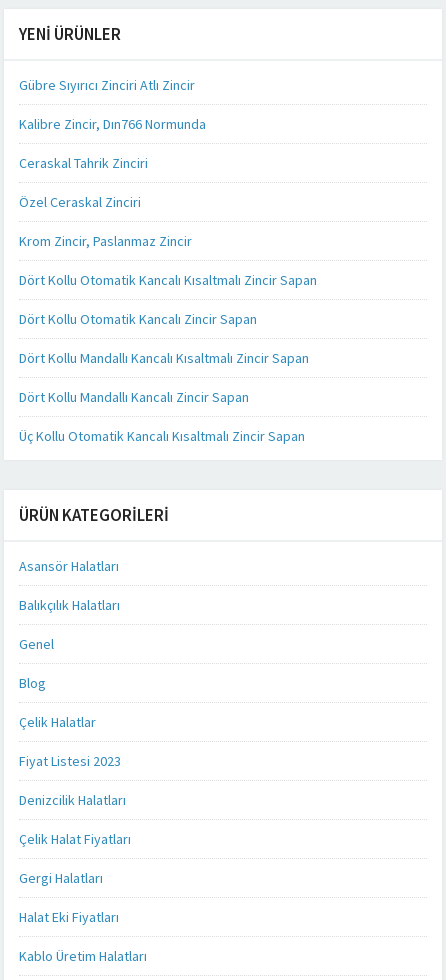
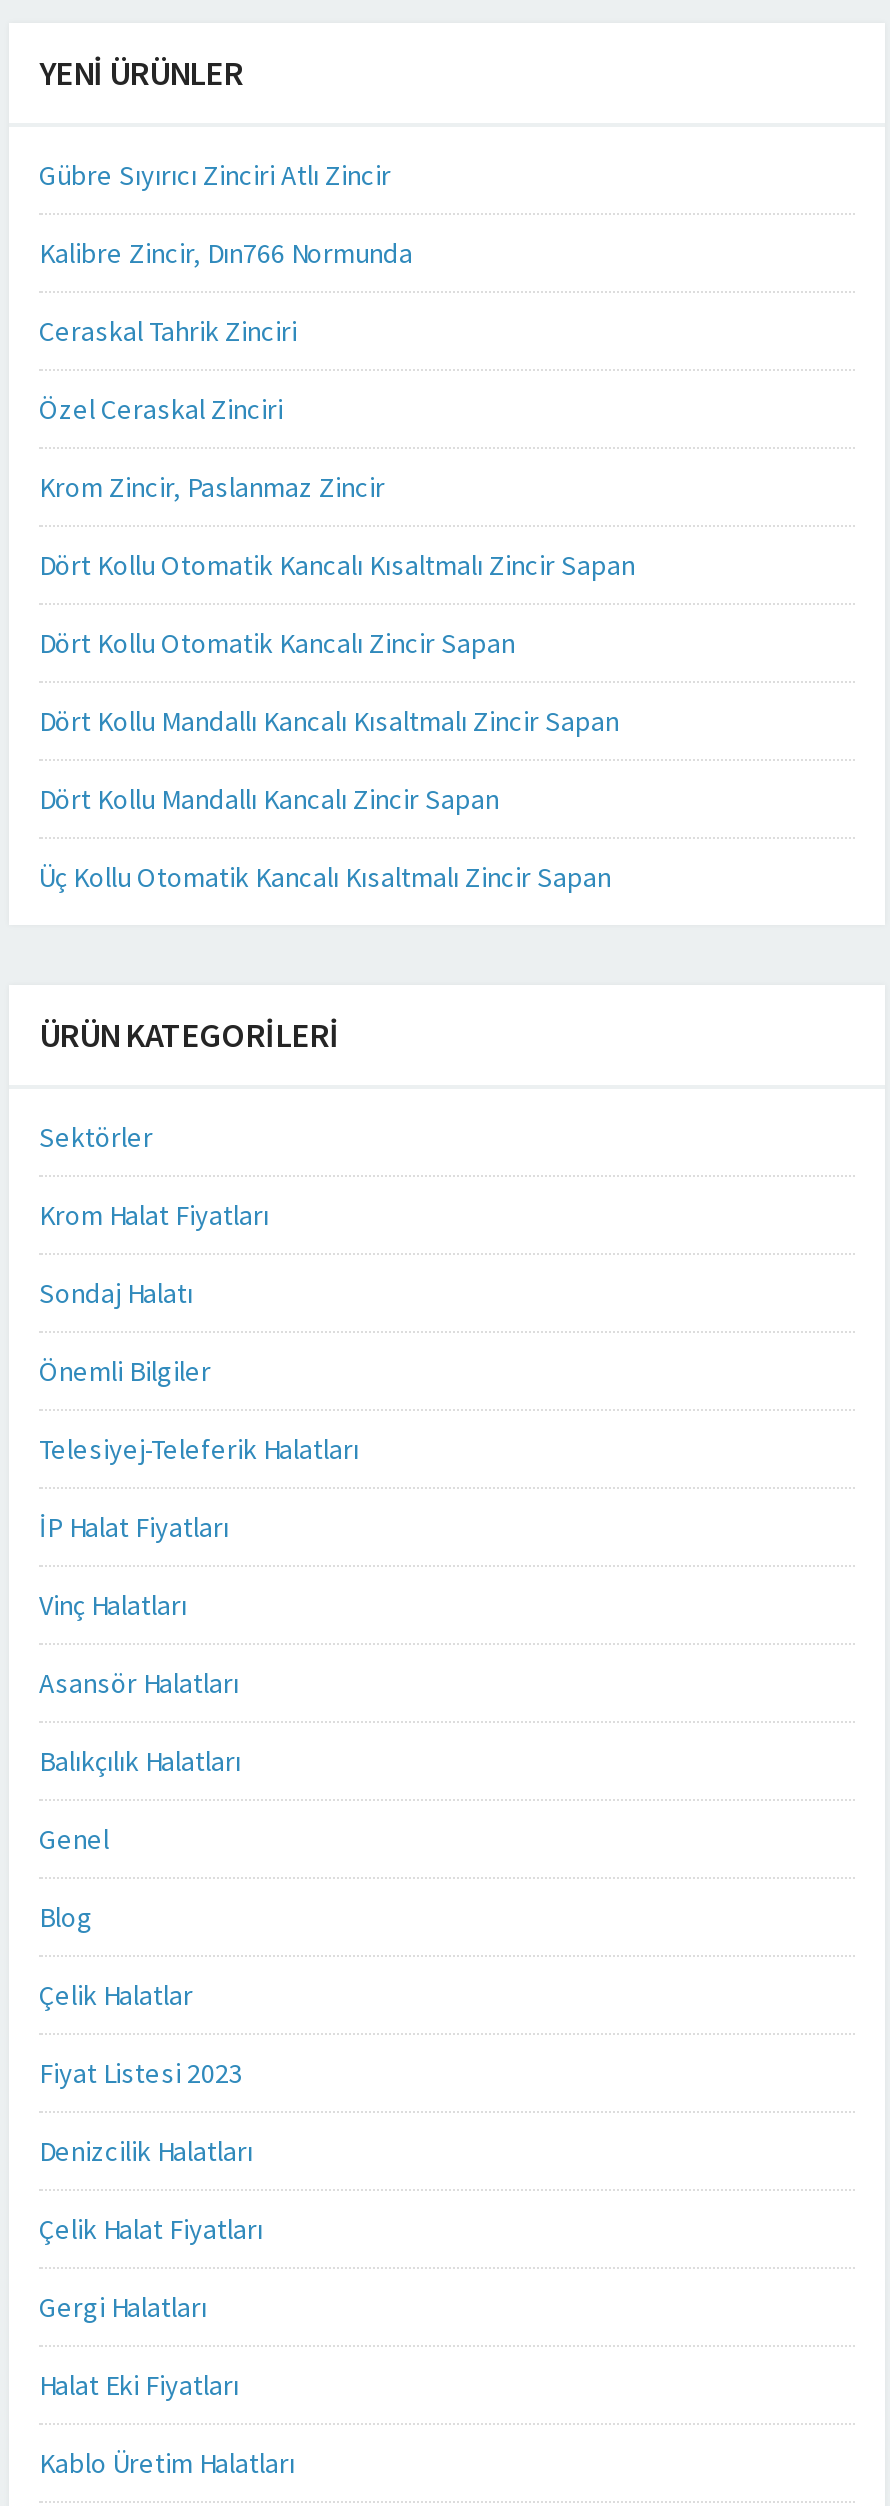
none -> [39,1119,359,1623] Sektörler | Krom Halat Fiyatları | Sondaj Halatı | Önemli Bilgiler | Telesiyej-Teleferik Halatları | İP Halat Fiyatları | Vinç Halatları

